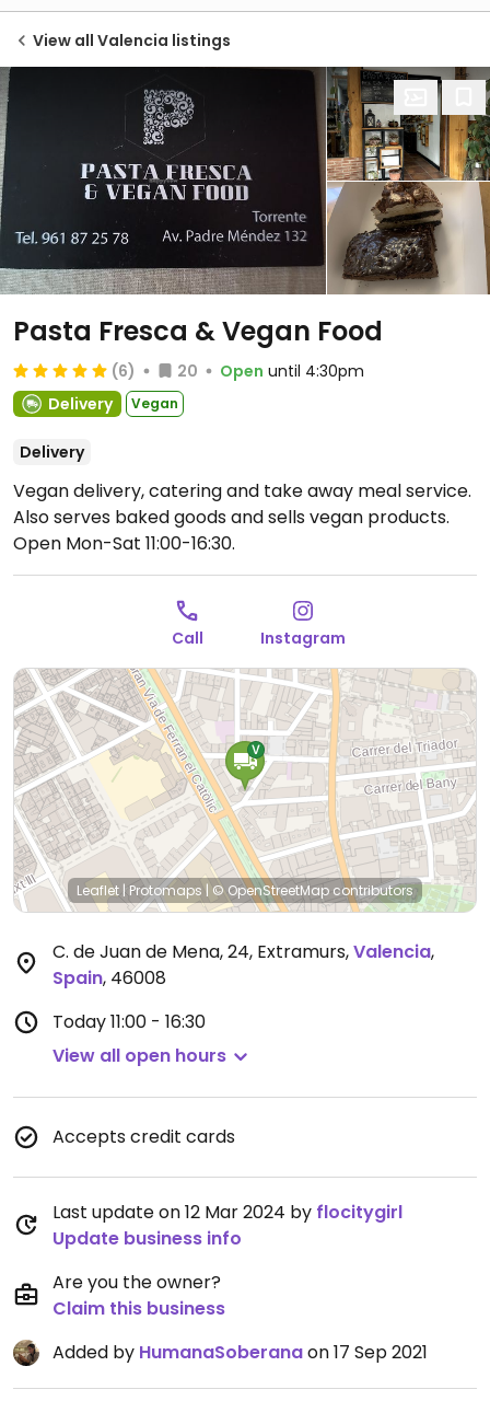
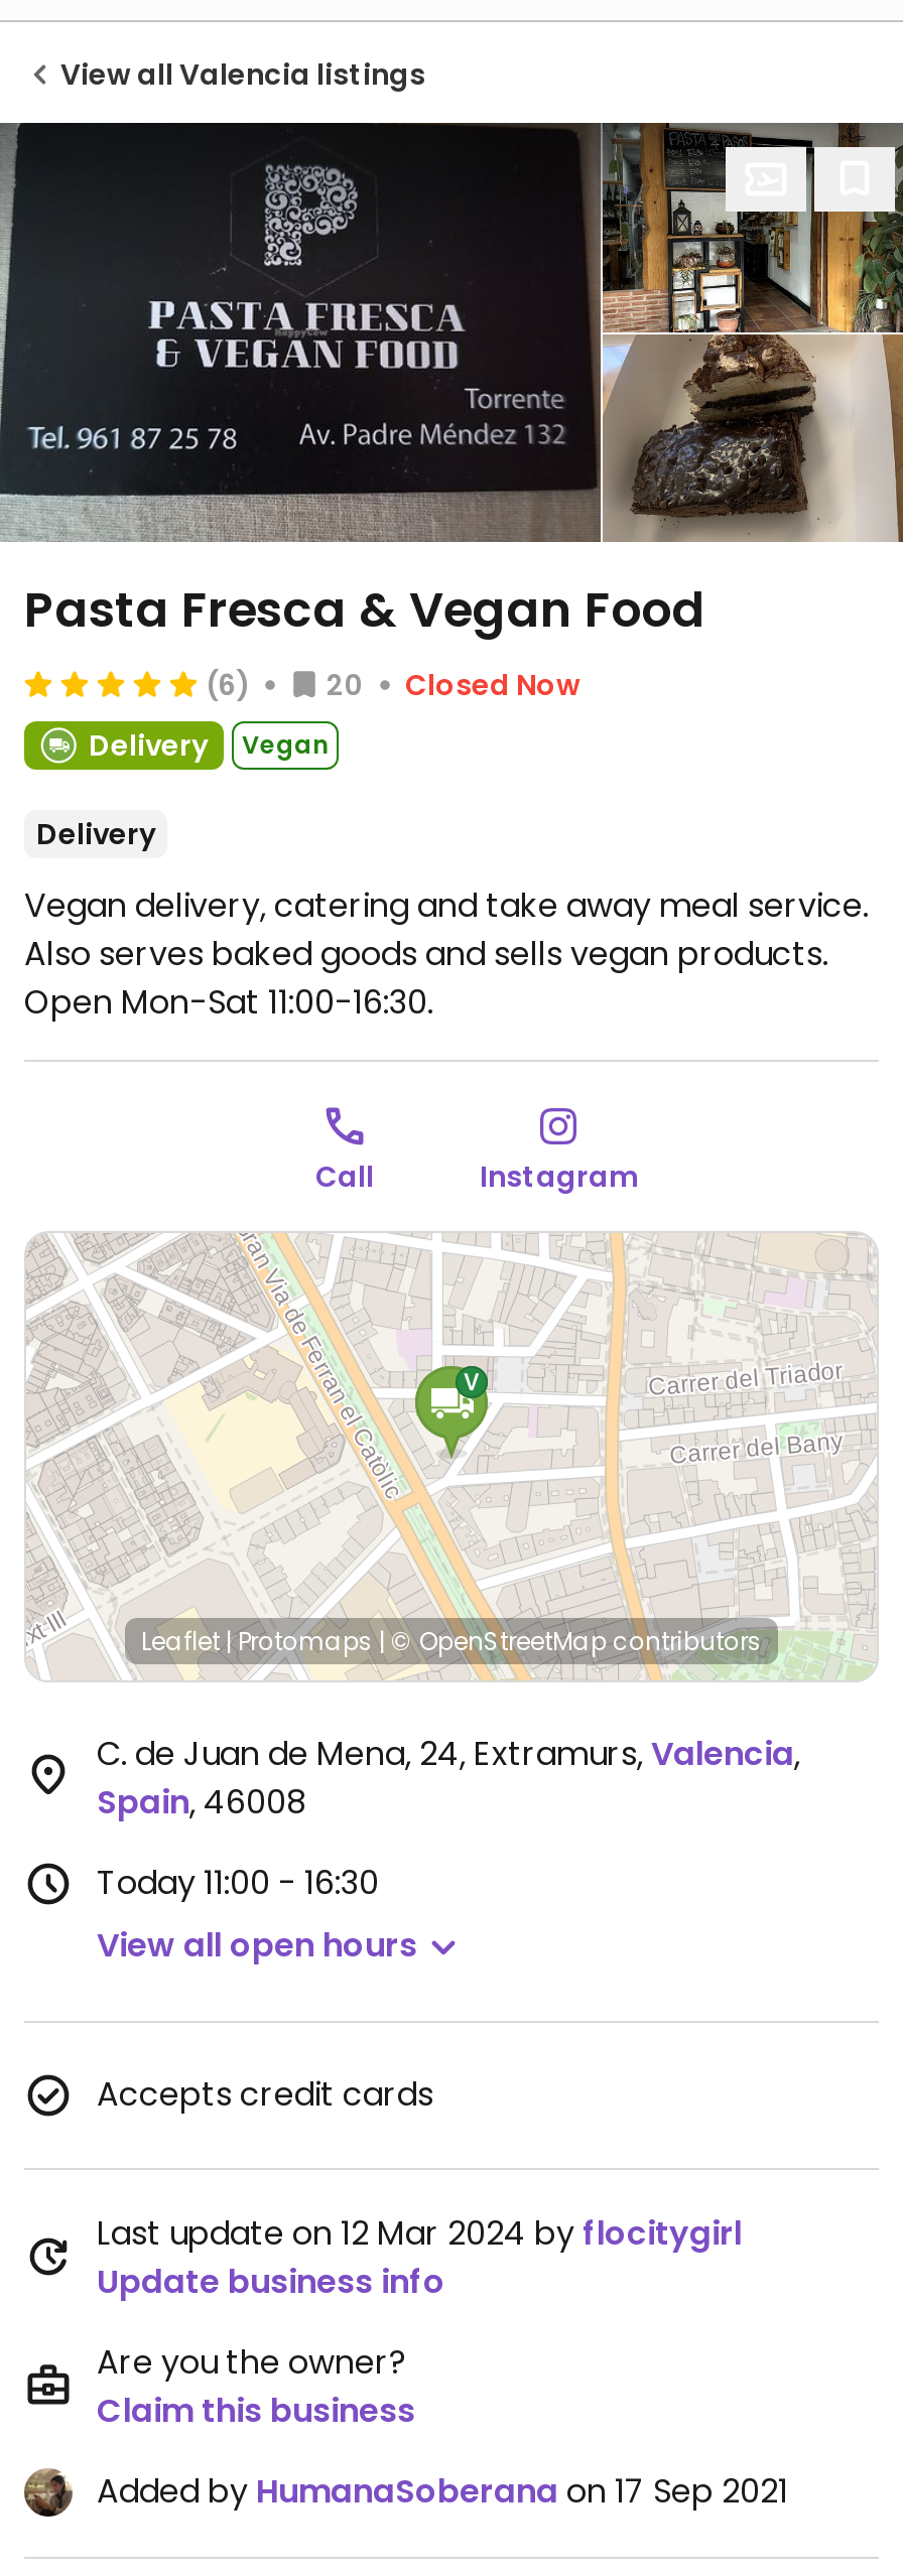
[220,360,364,382] Open until 4:30pm -> [405,664,580,704] Closed Now

